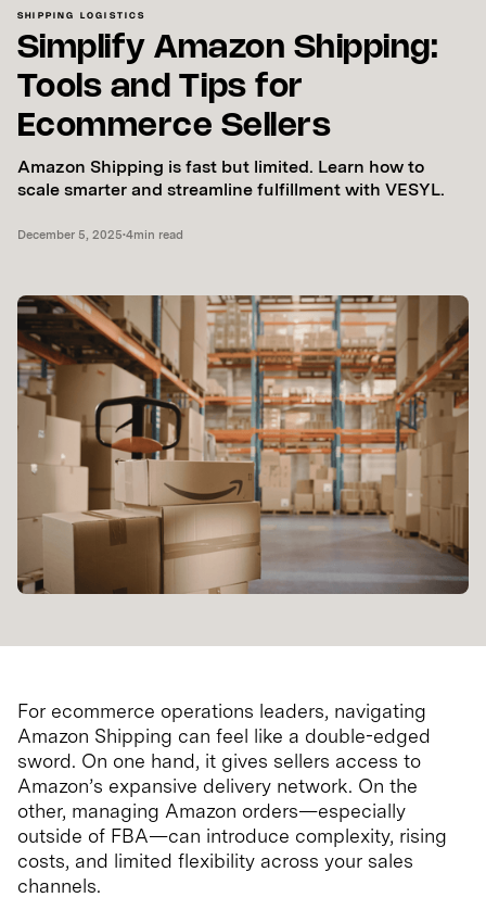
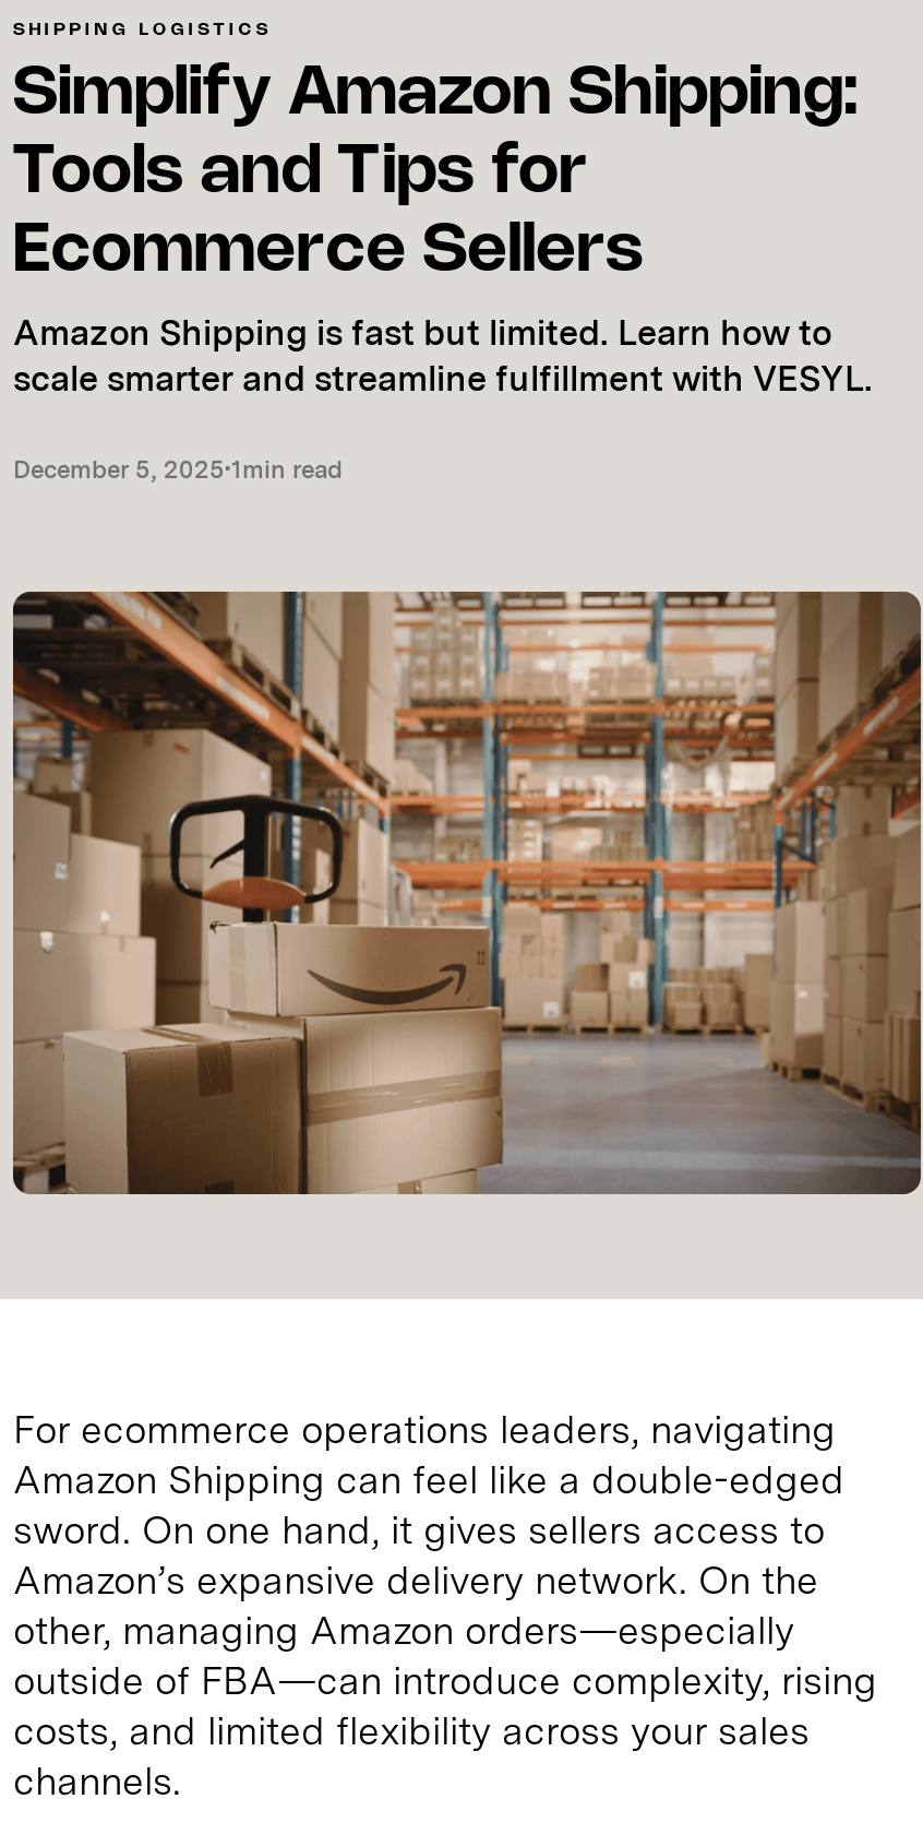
[17,227,183,242] December 5, 2025•4 min read -> [13,454,343,485] December 5, 2025•1 min read

